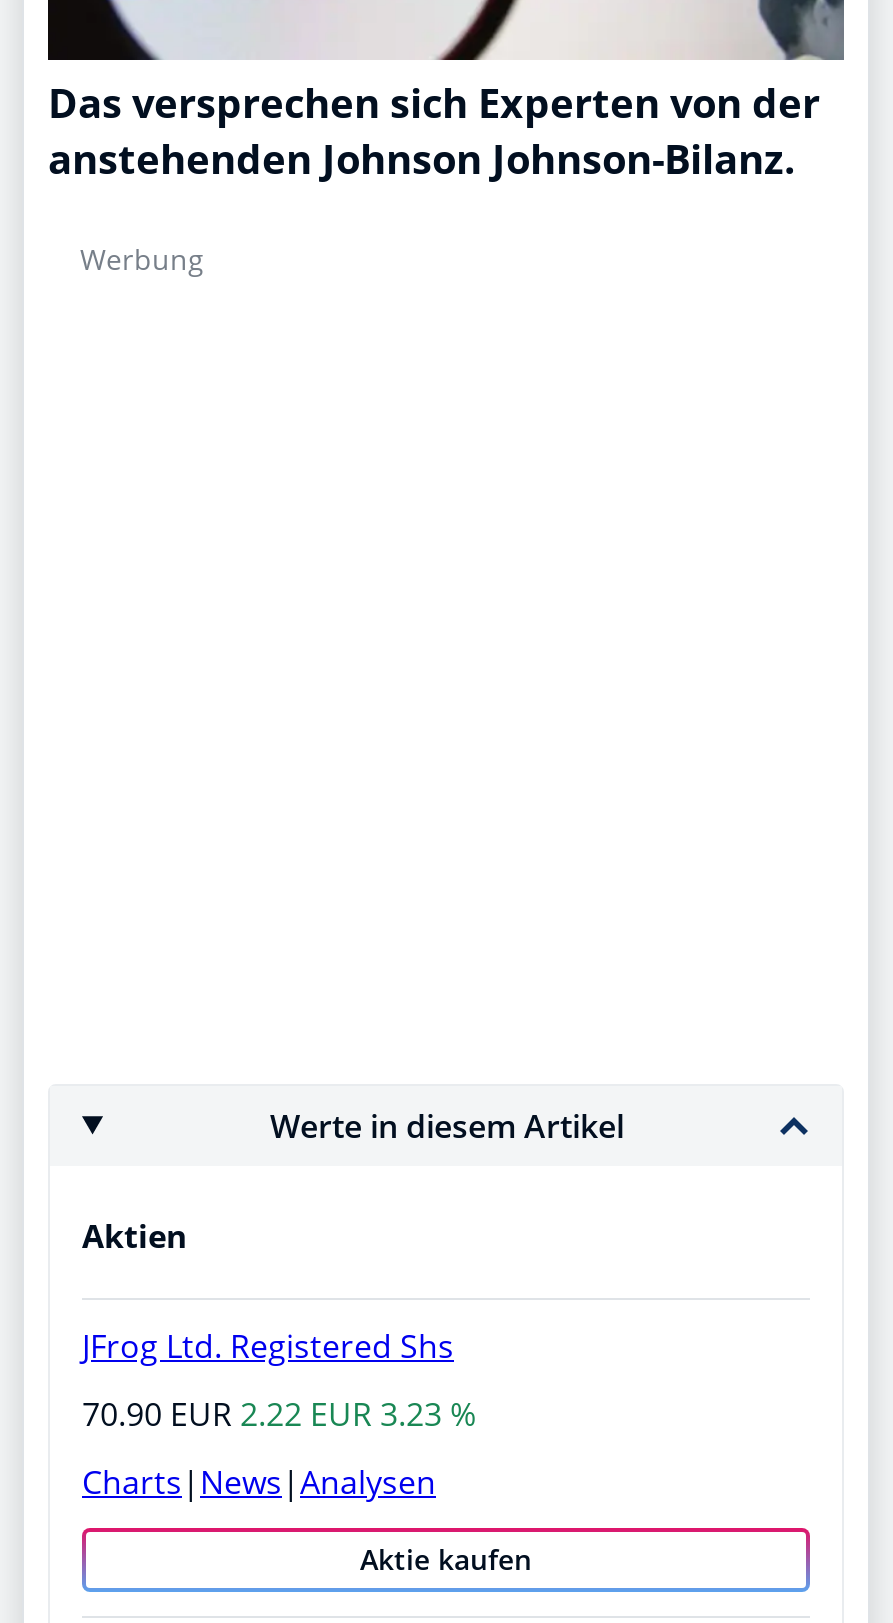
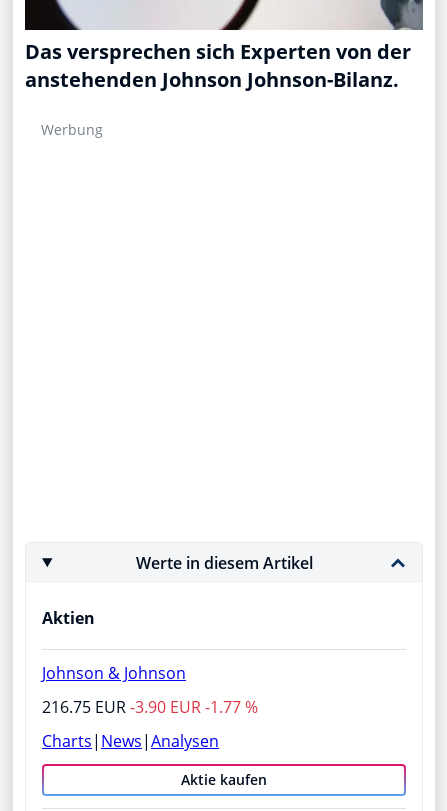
[82,1323,454,1367] JFrog Ltd. Registered Shs -> [42,662,186,684] Johnson & Johnson
[82,1391,476,1435] 70.90 EUR 2.22 EUR 3.23 % -> [42,696,258,718] 216.75 EUR -3.90 EUR -1.77 %

